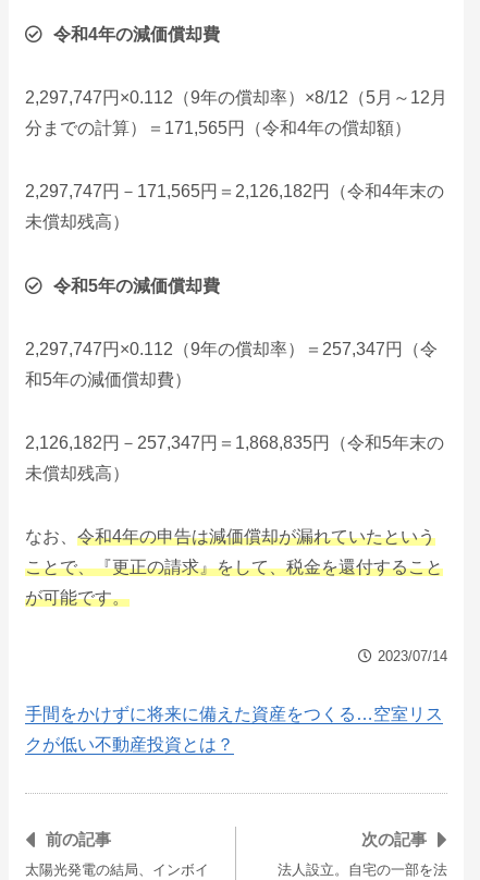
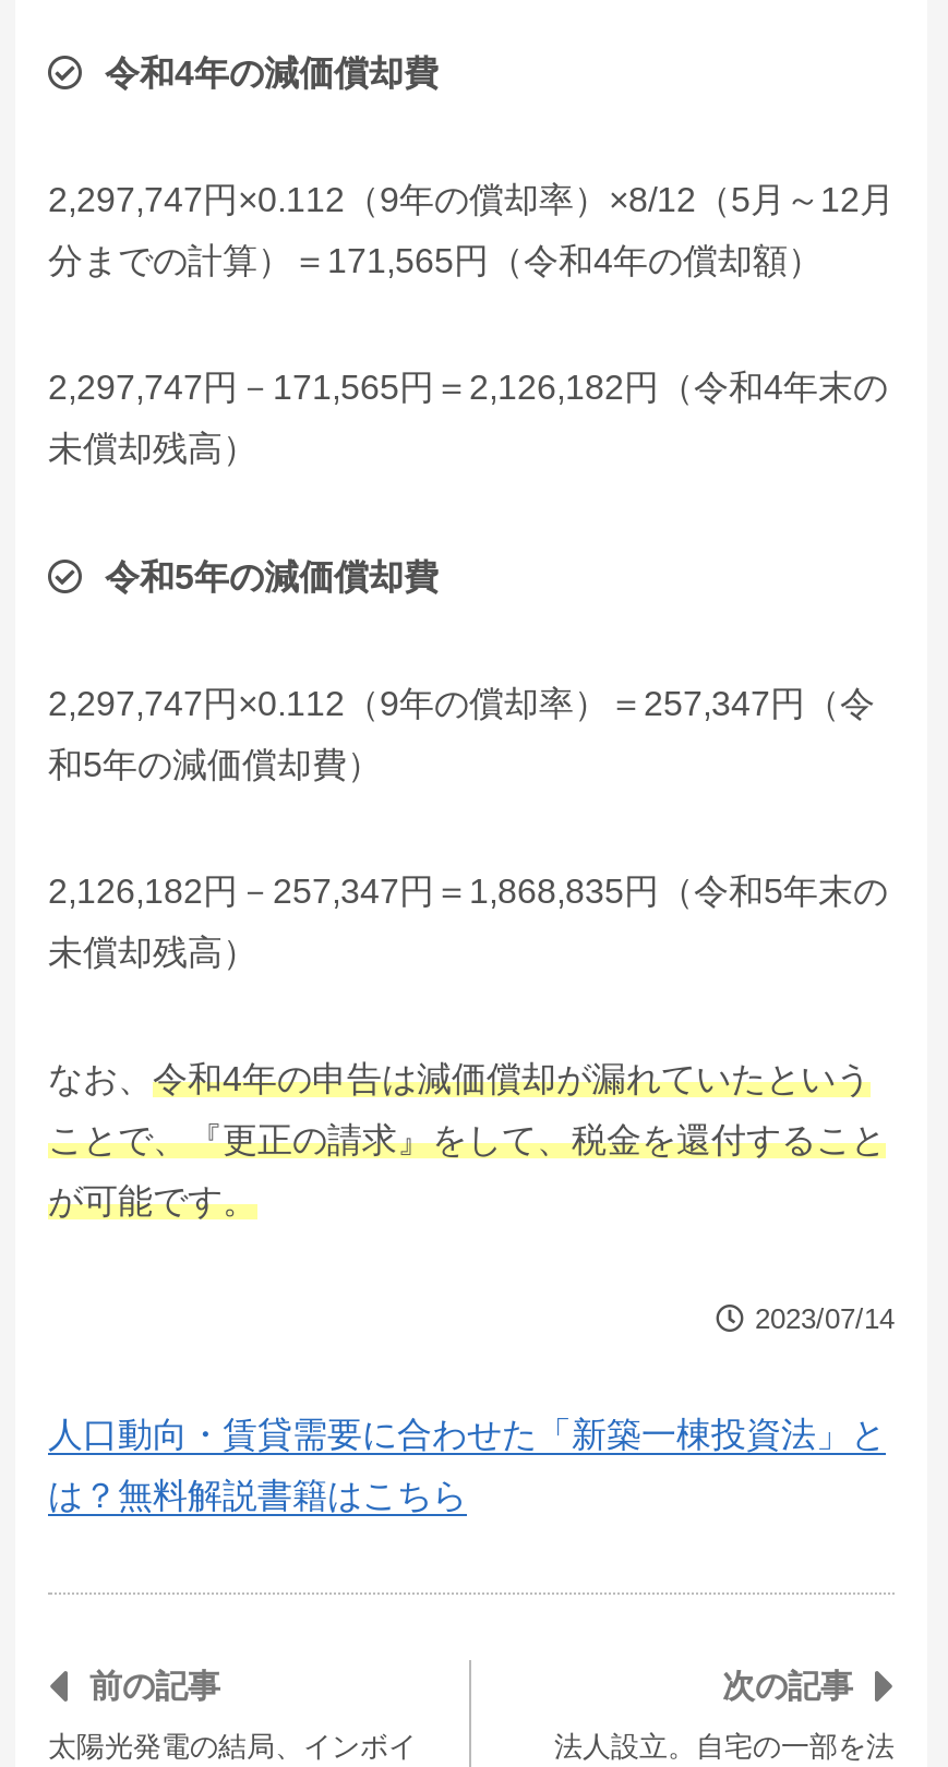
[25,705,443,723] 手間をかけずに将来に備えた資産をつくる…空室リス -> [48,1416,886,1453] 人口動向・賃貸需要に合わせた「新築一棟投資法」と
[25,735,234,754] クが低い不動産投資とは？ -> [48,1477,467,1514] は？無料解説書籍はこちら

